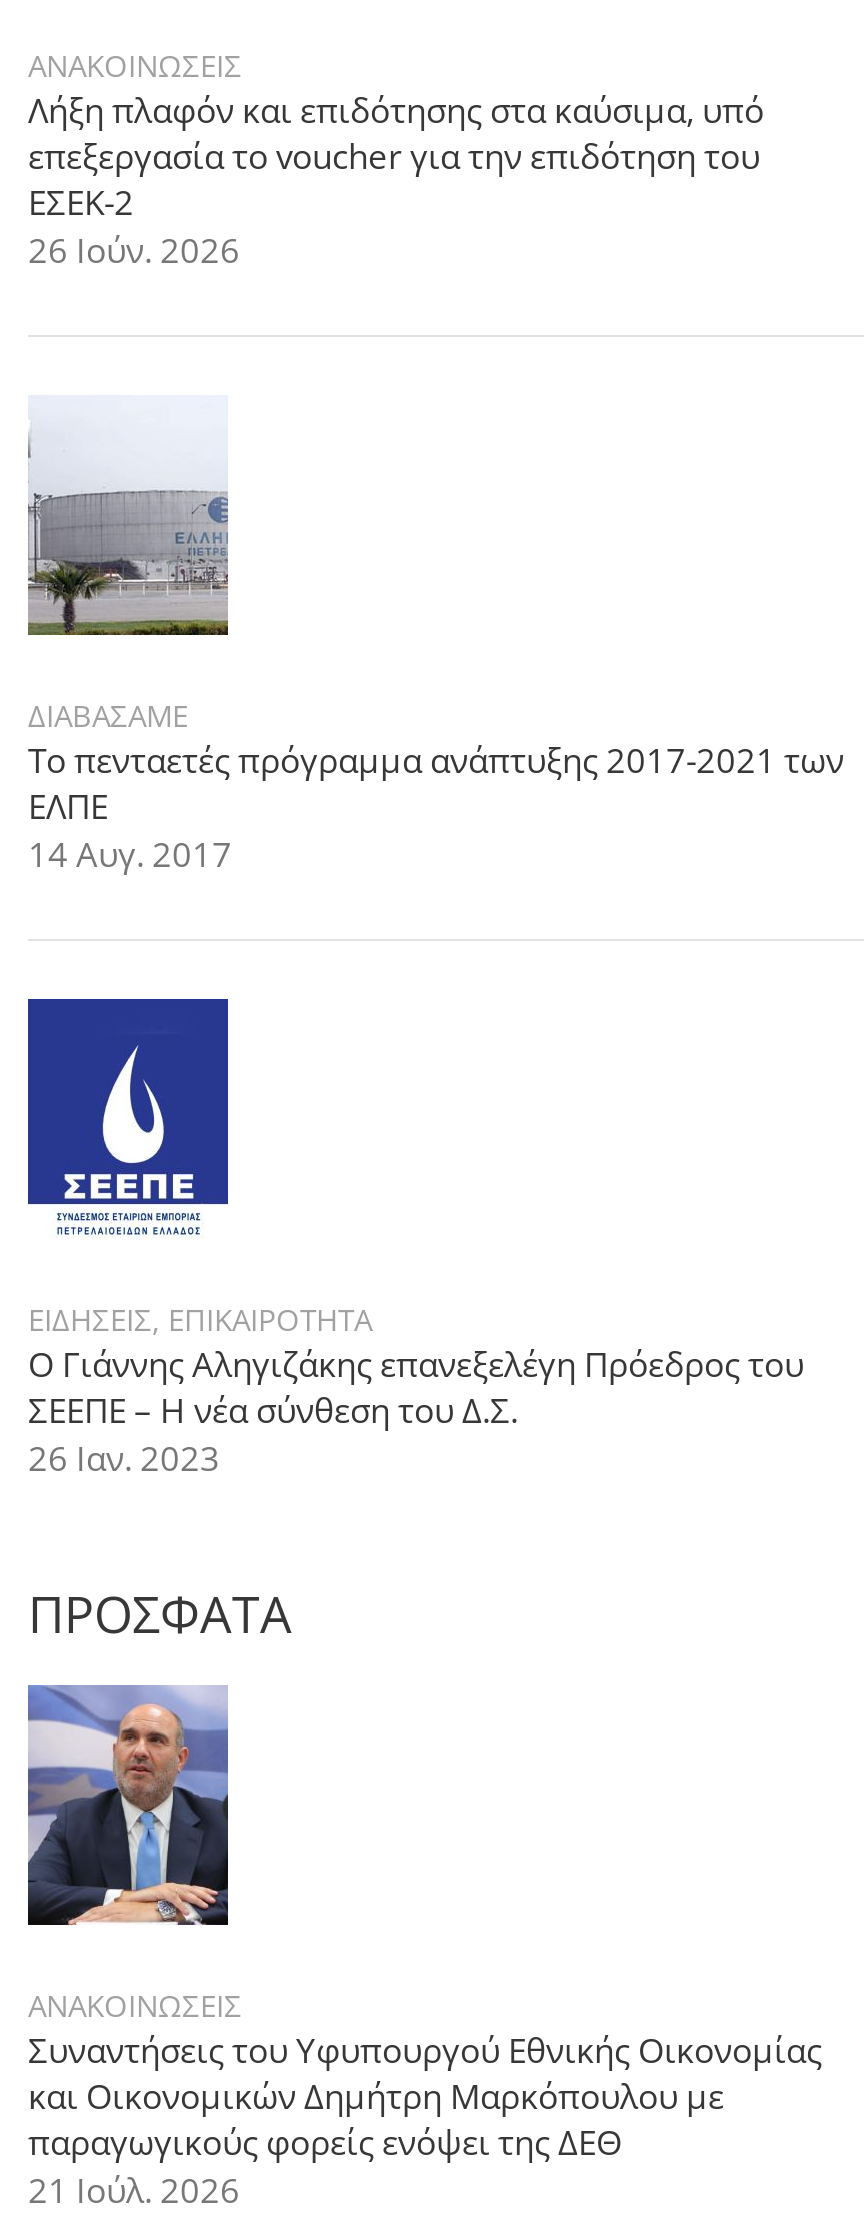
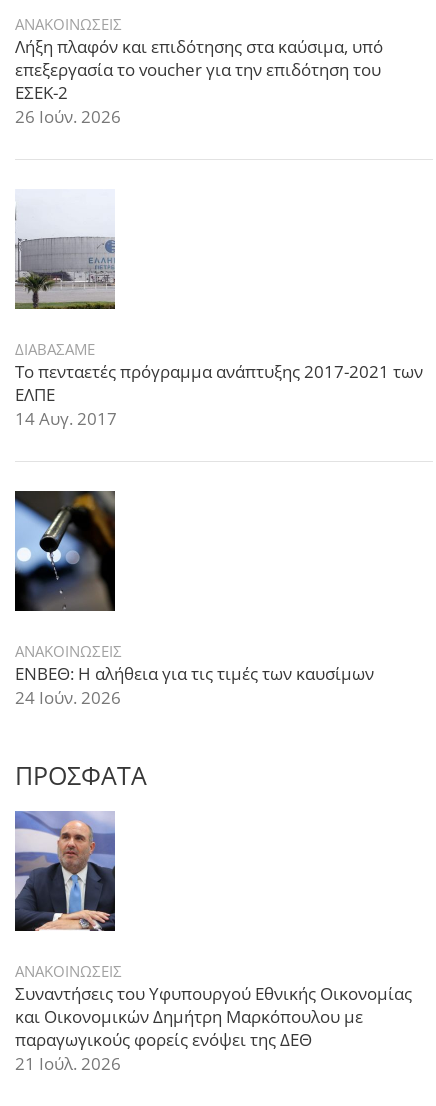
[26,997,804,1481] [image] | ΕΙΔΗΣΕΙΣ, ΕΠΙΚΑΙΡΟΤΗΤΑ | Ο Γιάννης Αληγιζάκης επανεξελέγη Πρόεδρος του | ΣΕΕΠΕ – Η νέα σύνθεση του Δ.Σ. | 26 Ιαν. 2023 -> [14,490,374,709] [image] | ΑΝΑΚΟΙΝΩΣΕΙΣ | ΕΝΒΕΘ: Η αλήθεια για τις τιμές των καυσίμων | 24 Ιούν. 2026

